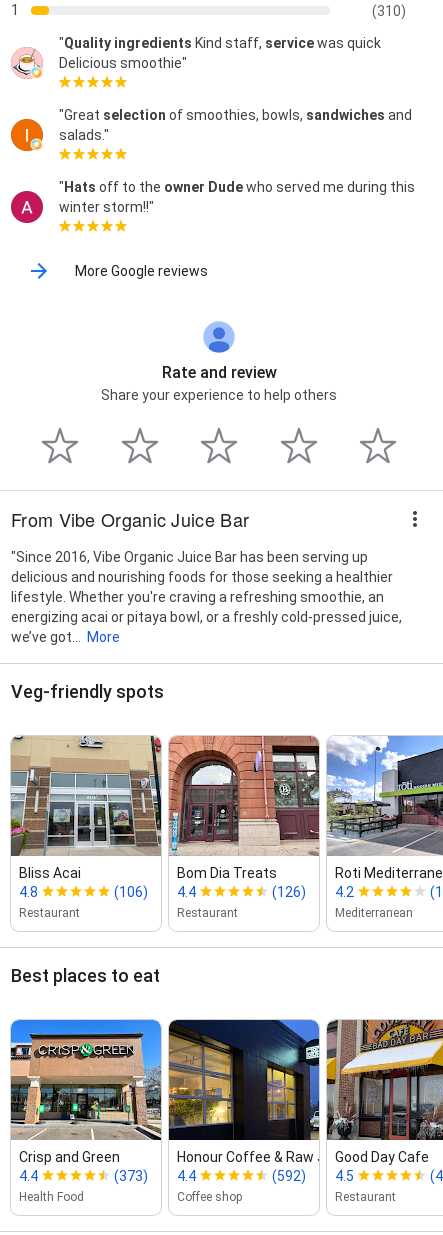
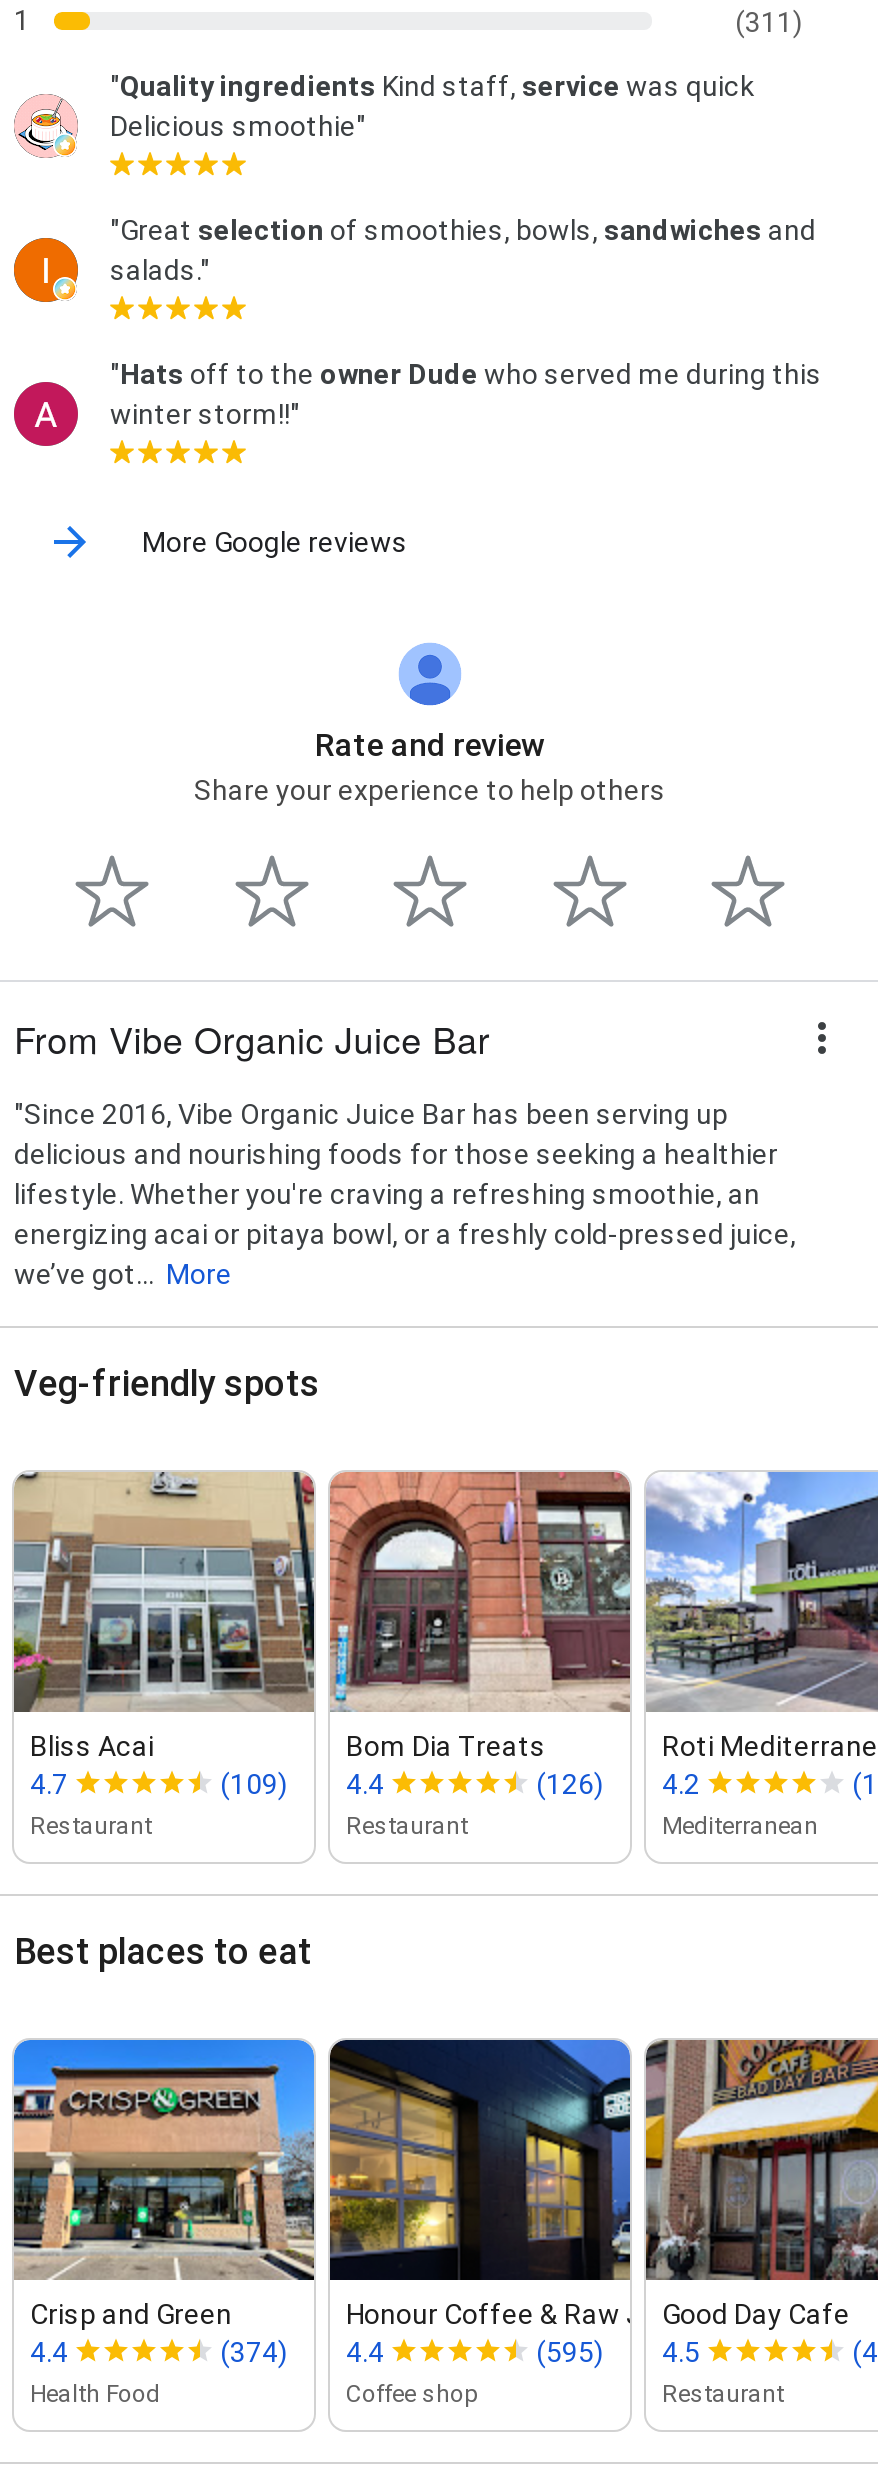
[371,3,405,19] (310) -> [735,5,803,37] (311)
[19,884,38,900] 4.8 -> [30,1767,68,1799] 4.7
[114,884,196,900] (106) 4.4 -> [220,1767,384,1799] (109) 4.4
[114,1168,196,1184] (373) 4.4 -> [220,2335,384,2367] (374) 4.4
[272,1168,354,1184] (592) 4.5 -> [536,2335,700,2367] (595) 4.5

